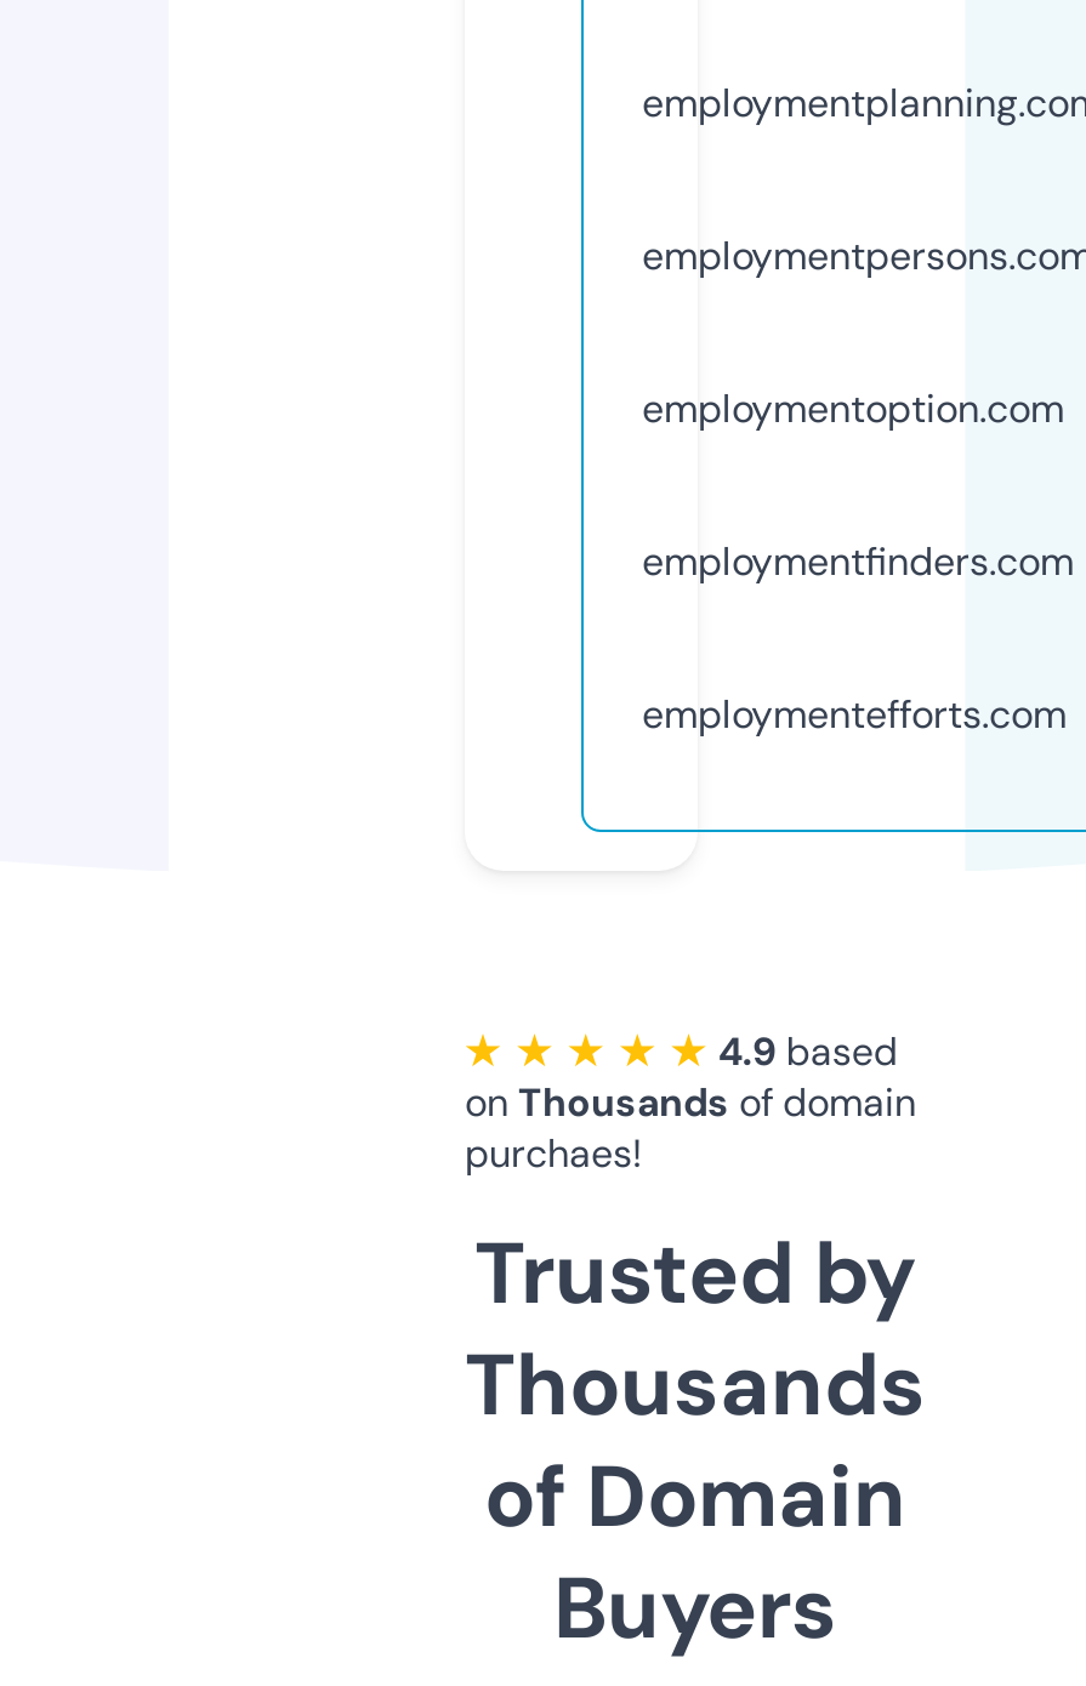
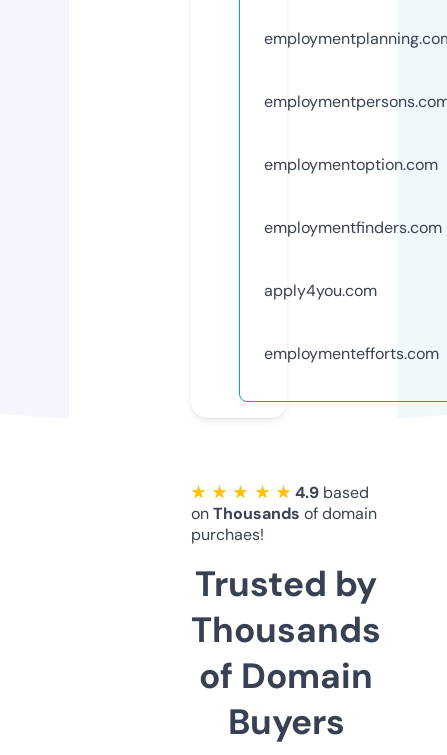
none -> [264,280,377,301] apply4you.com

